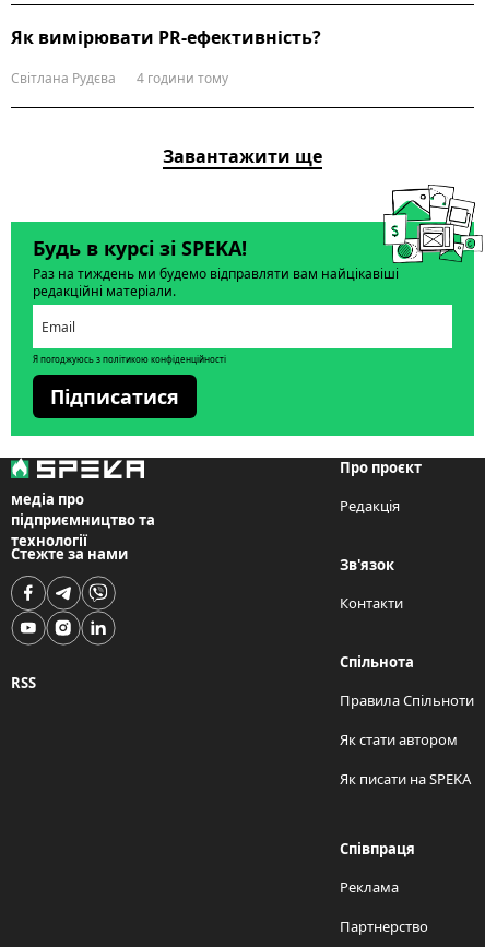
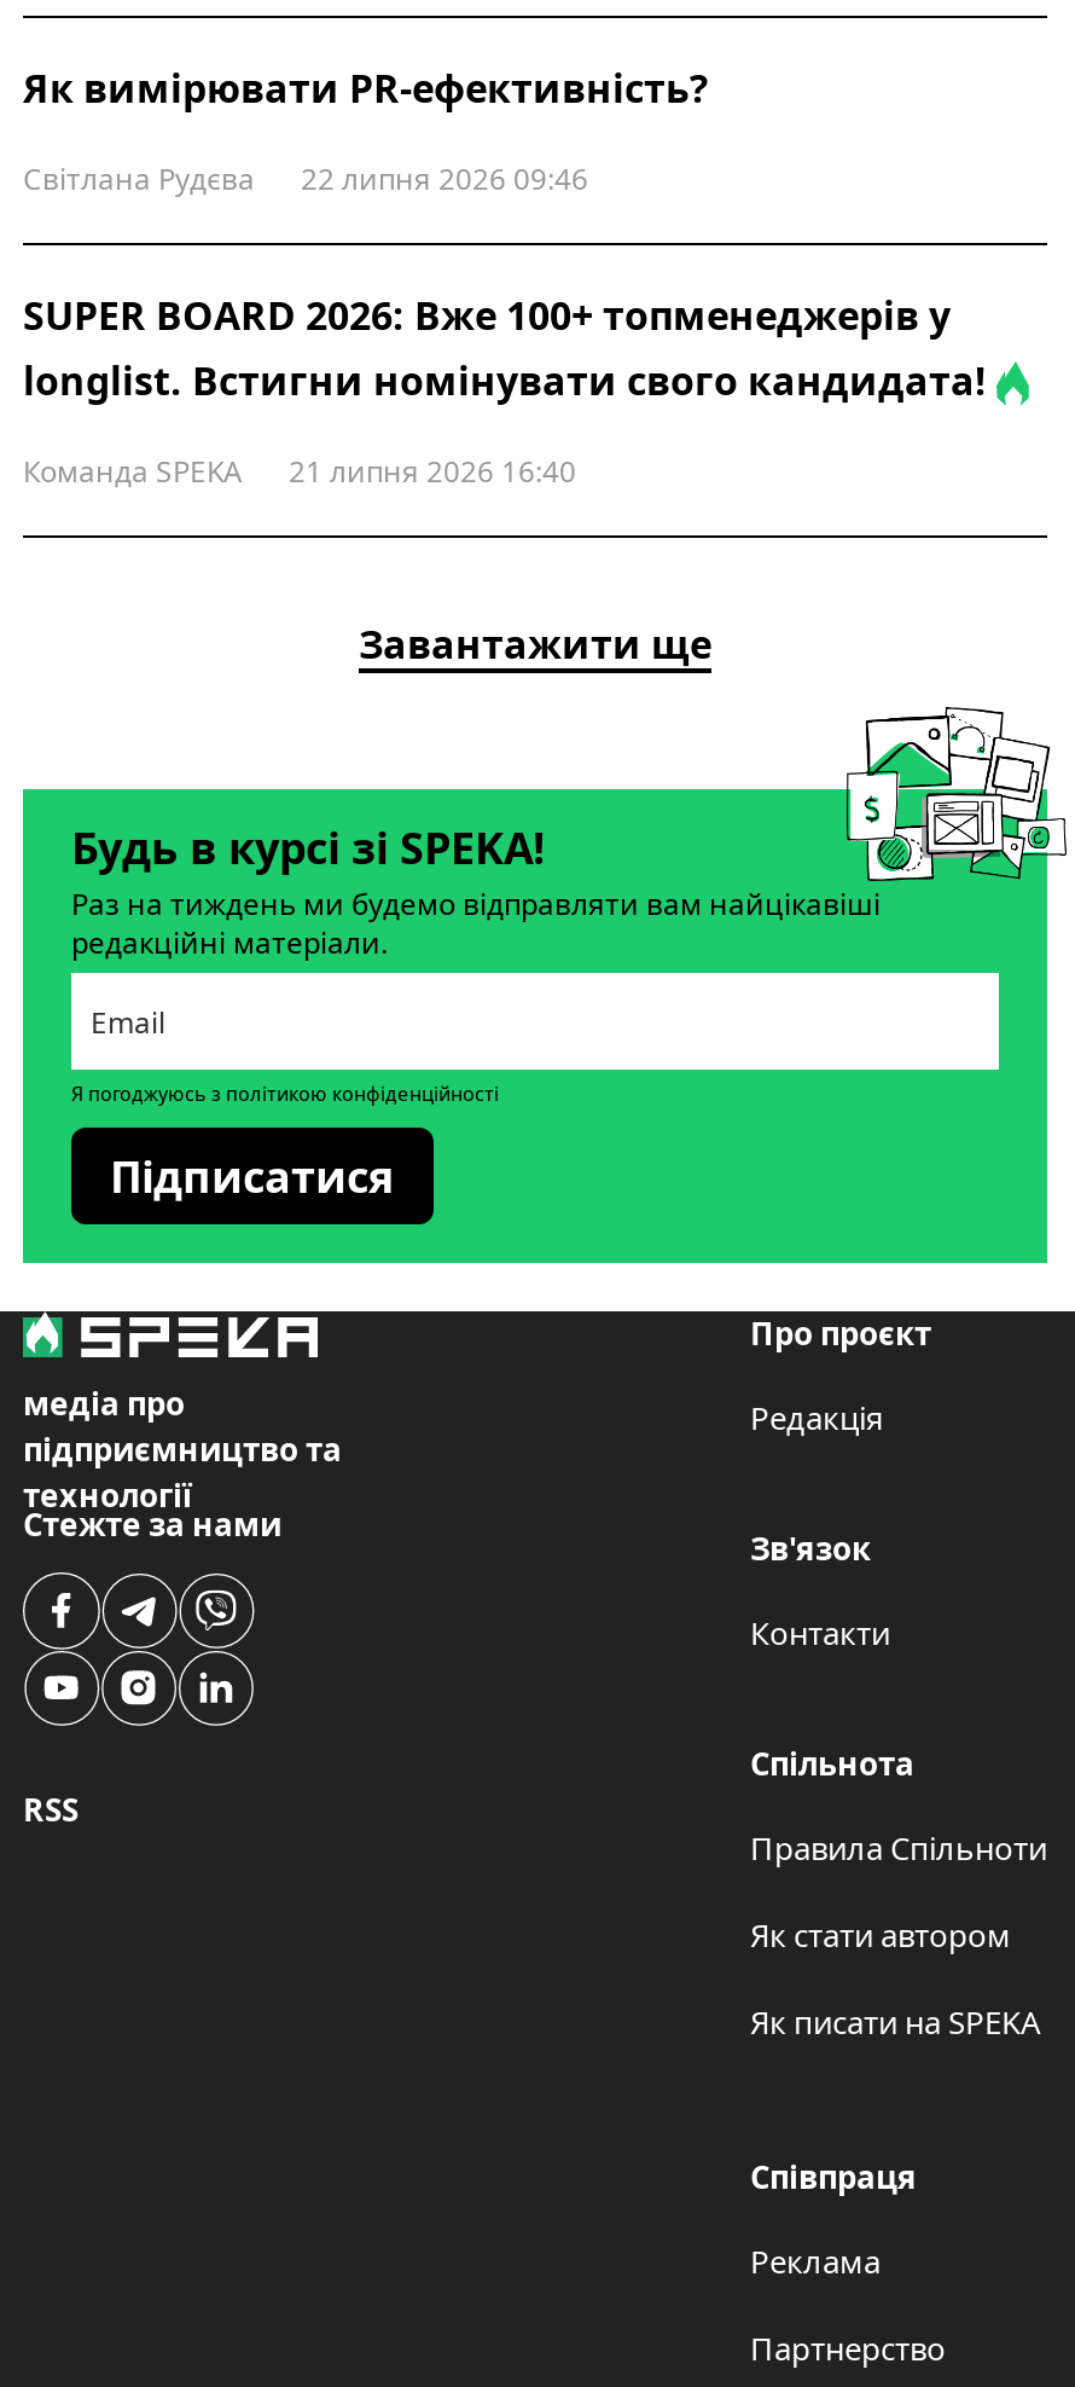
[133,69,228,87] 4 години тому -> [23,158,996,492] 22 липня 2026 09:46 | SUPER BOARD 2026: Вже 100+ топменеджерів у | longlist. Встигни номінувати свого кандидата! | Команда SPEKA | 21 липня 2026 16:40

